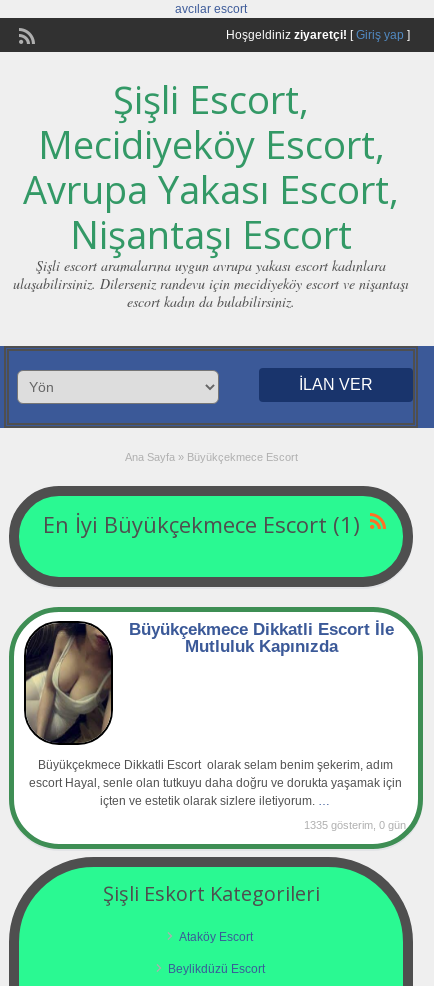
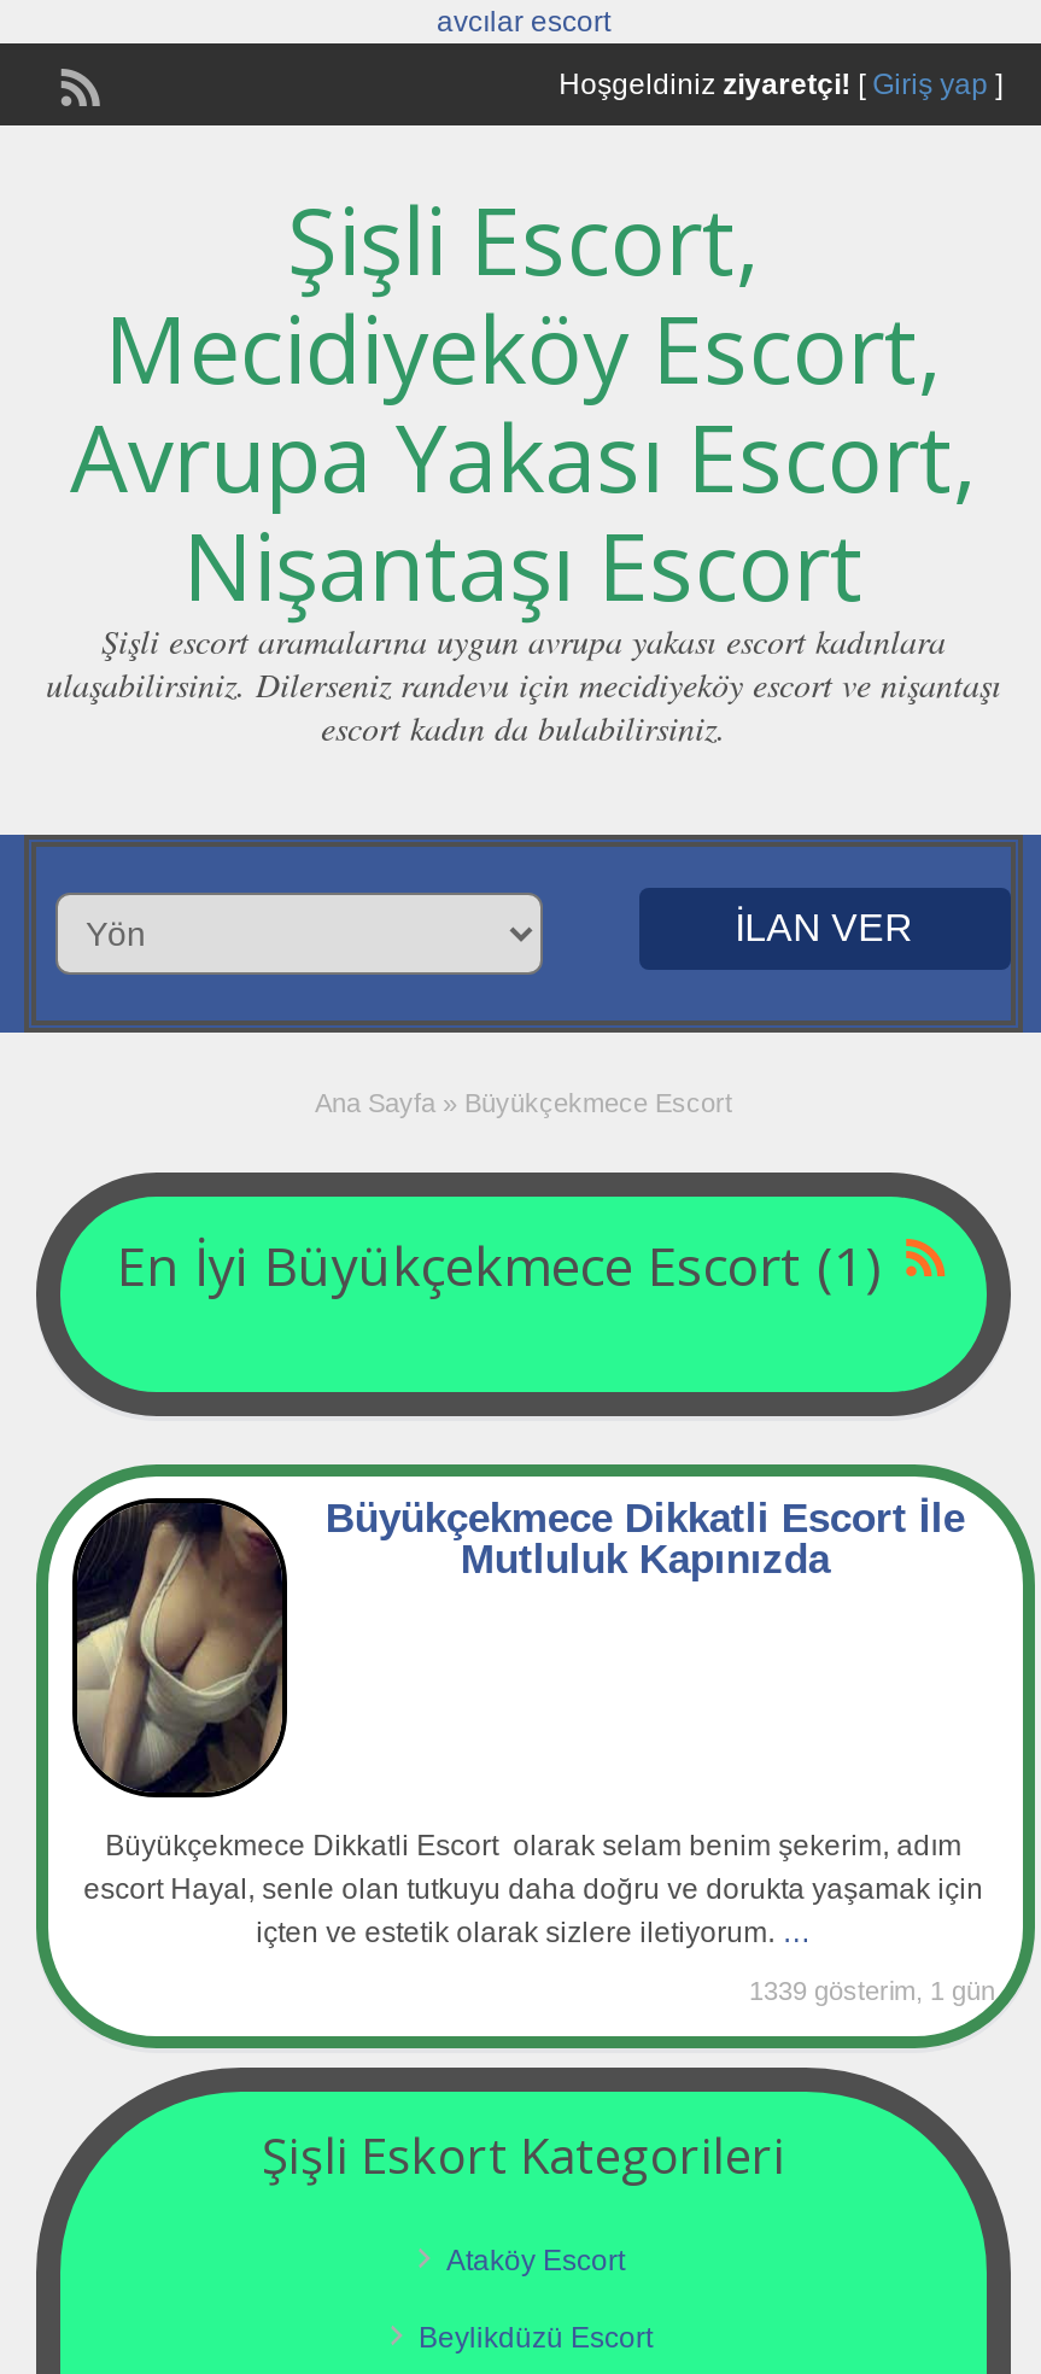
[304,819,406,831] 1335 gösterim, 0 gün -> [749,1977,995,2006] 1339 gösterim, 1 gün

